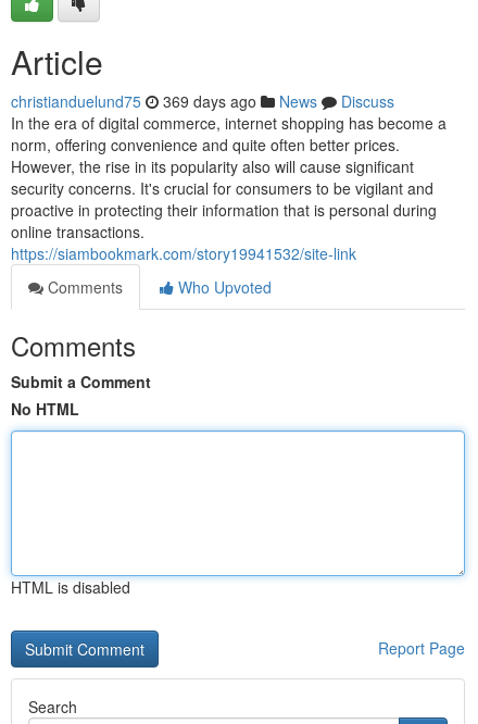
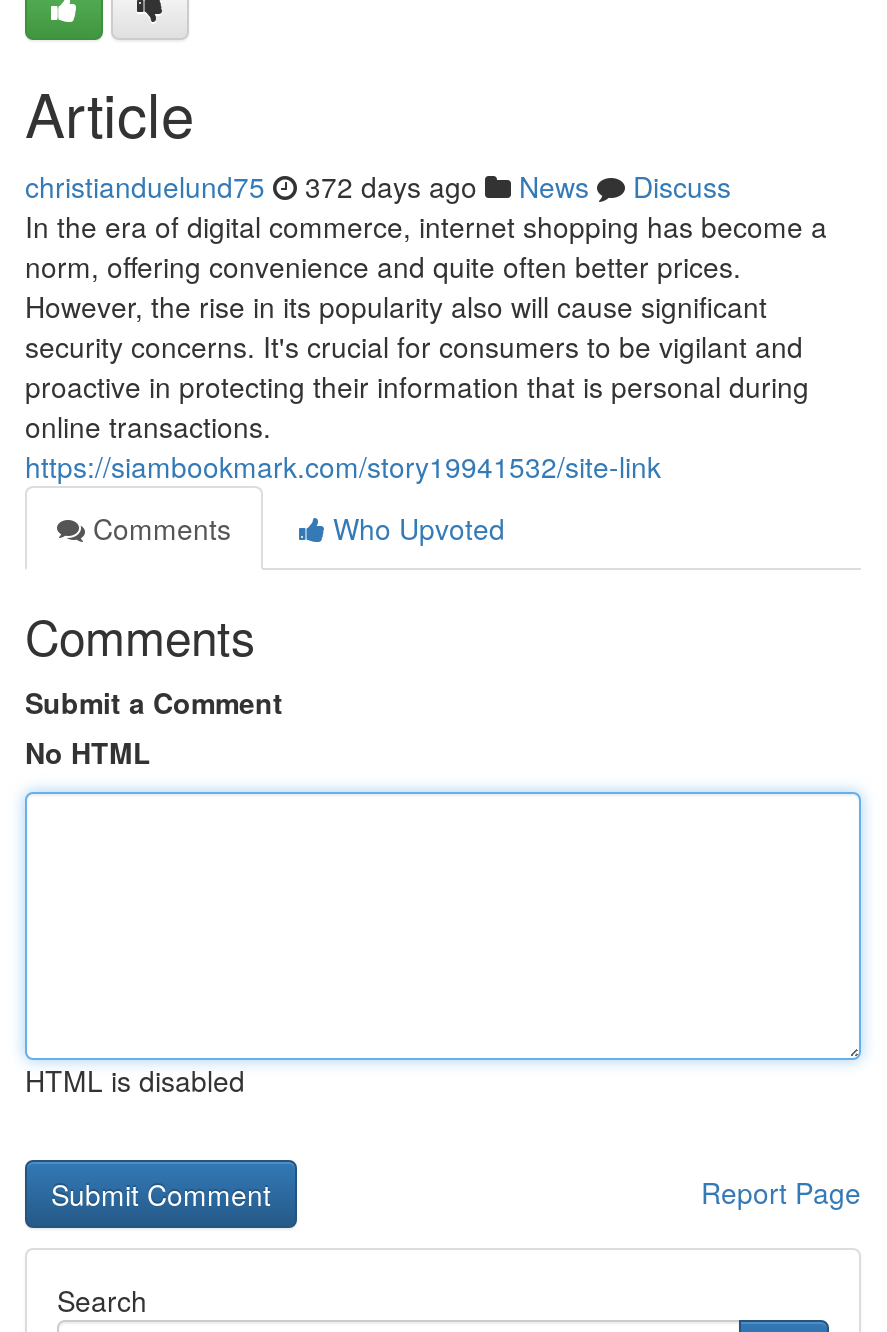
[11,90,394,112] christianduelund75 369 days ago News Discuss -> [25,166,731,206] christianduelund75 372 days ago News Discuss

